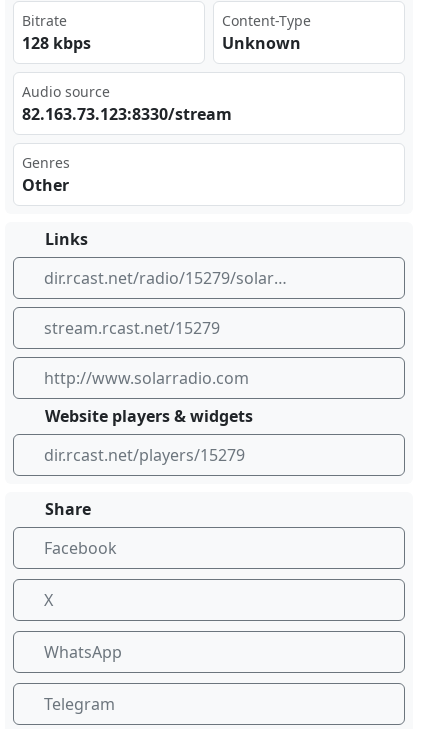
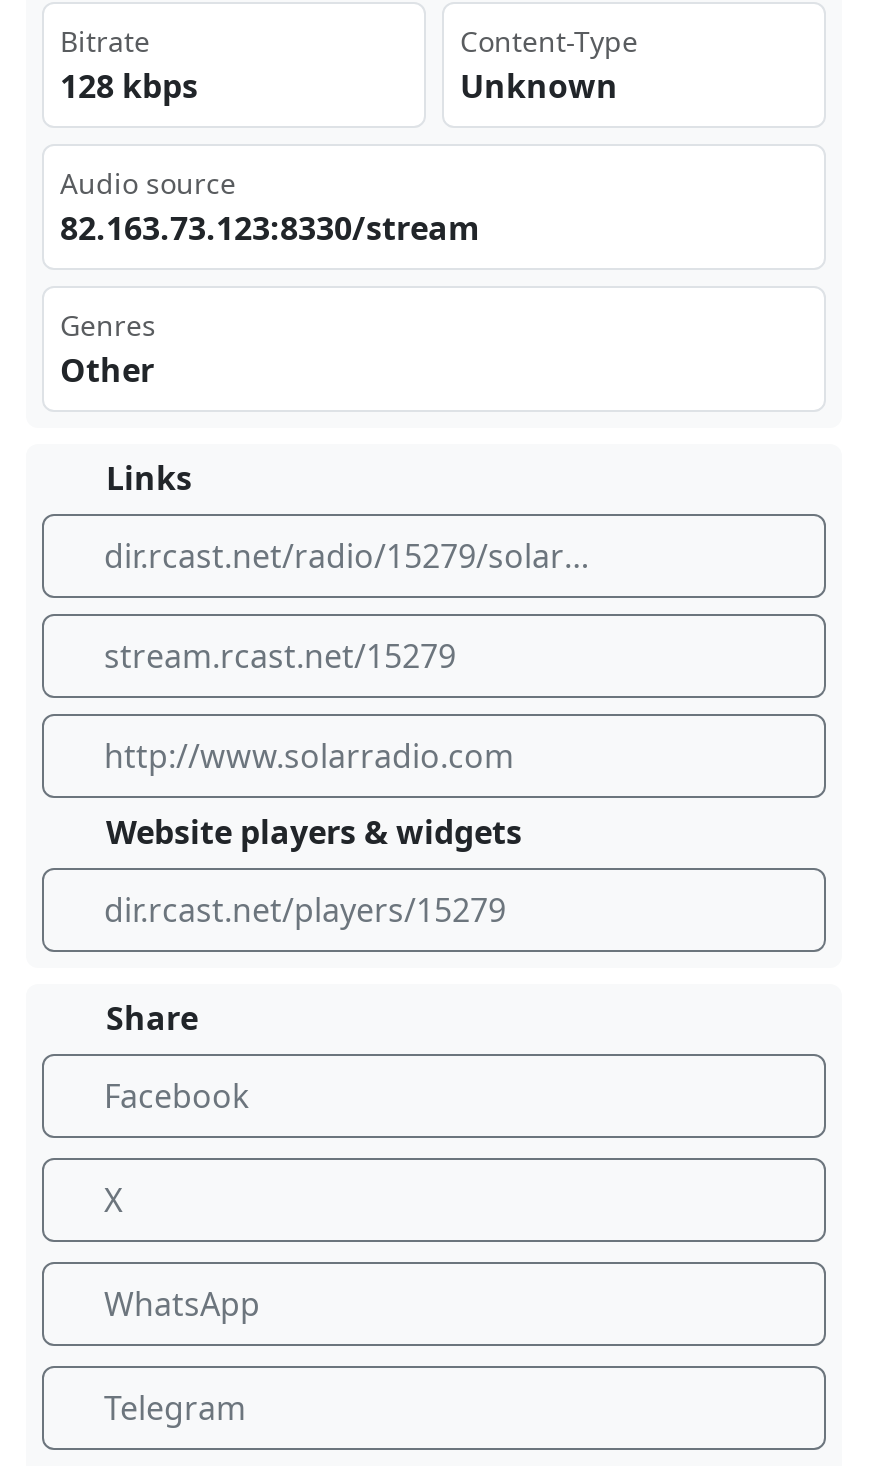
[22,103,232,125] 82. 163.73‌.12‌3:8330‍/st‌rea‍m -> [60,206,480,250] 82.163.73‌‌.12‍3:8‍330/st‍ream

